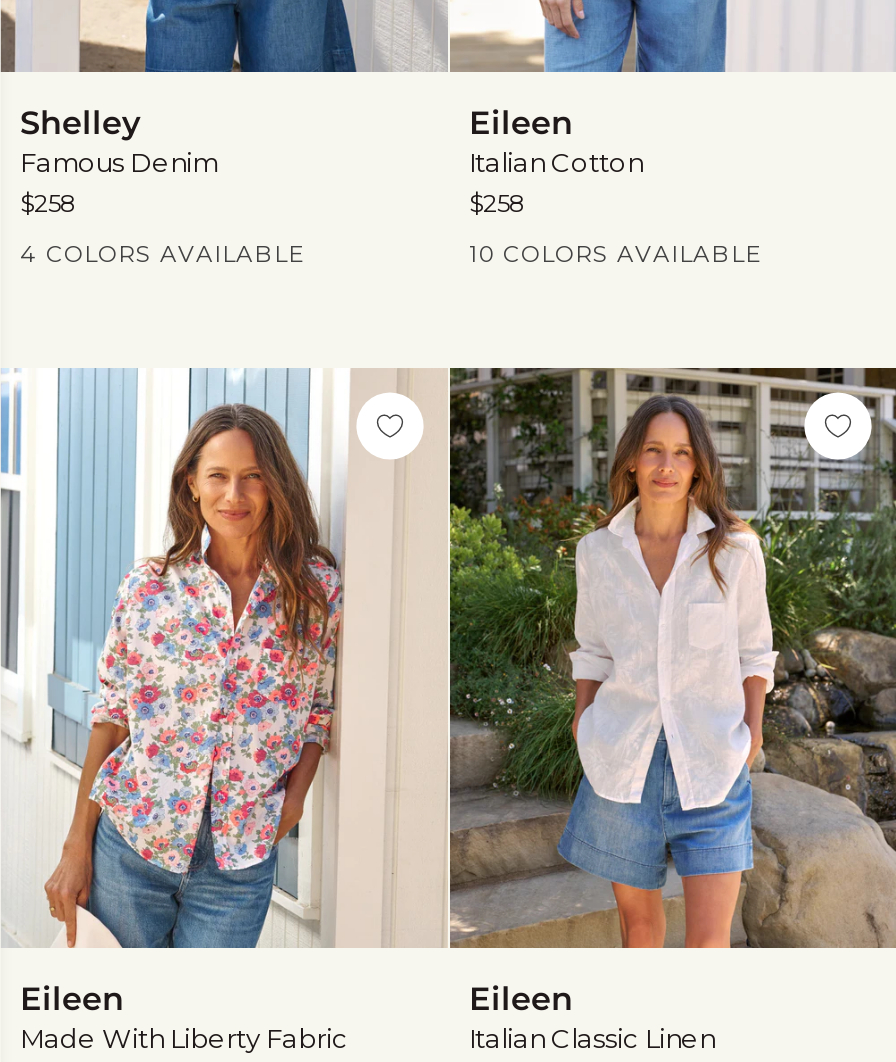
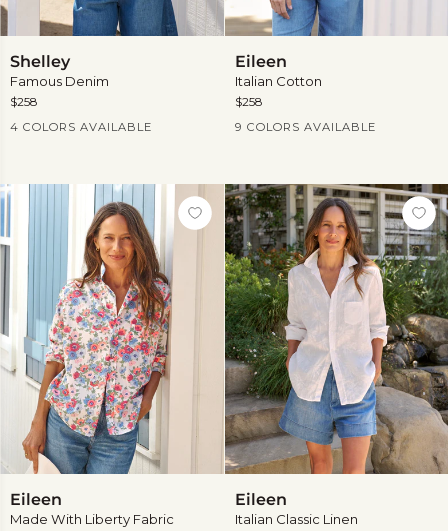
[469,239,761,267] 10 COLORS AVAILABLE -> [234,120,375,134] 9 COLORS AVAILABLE

